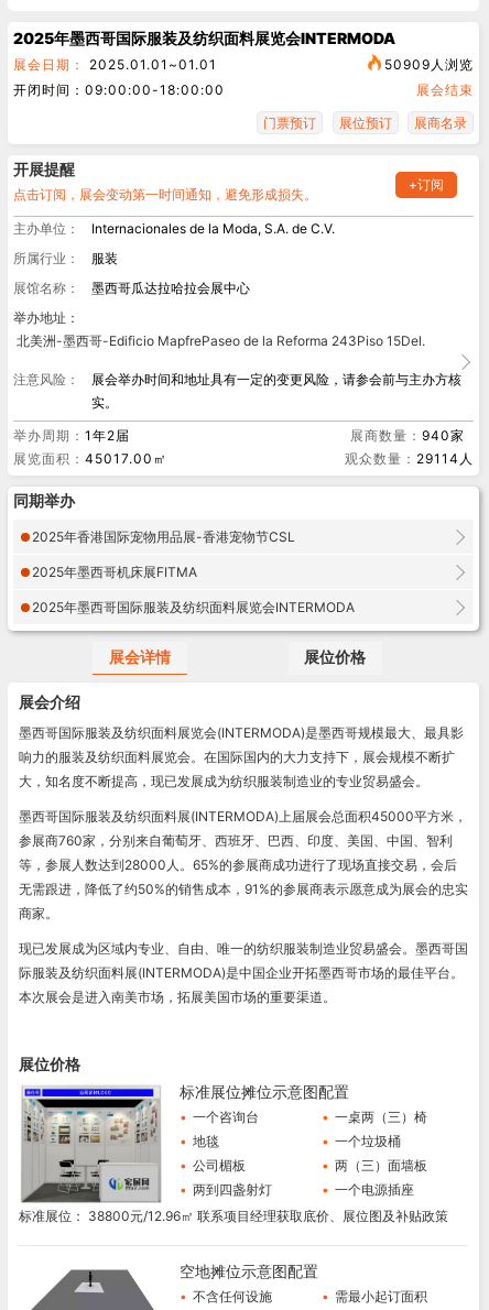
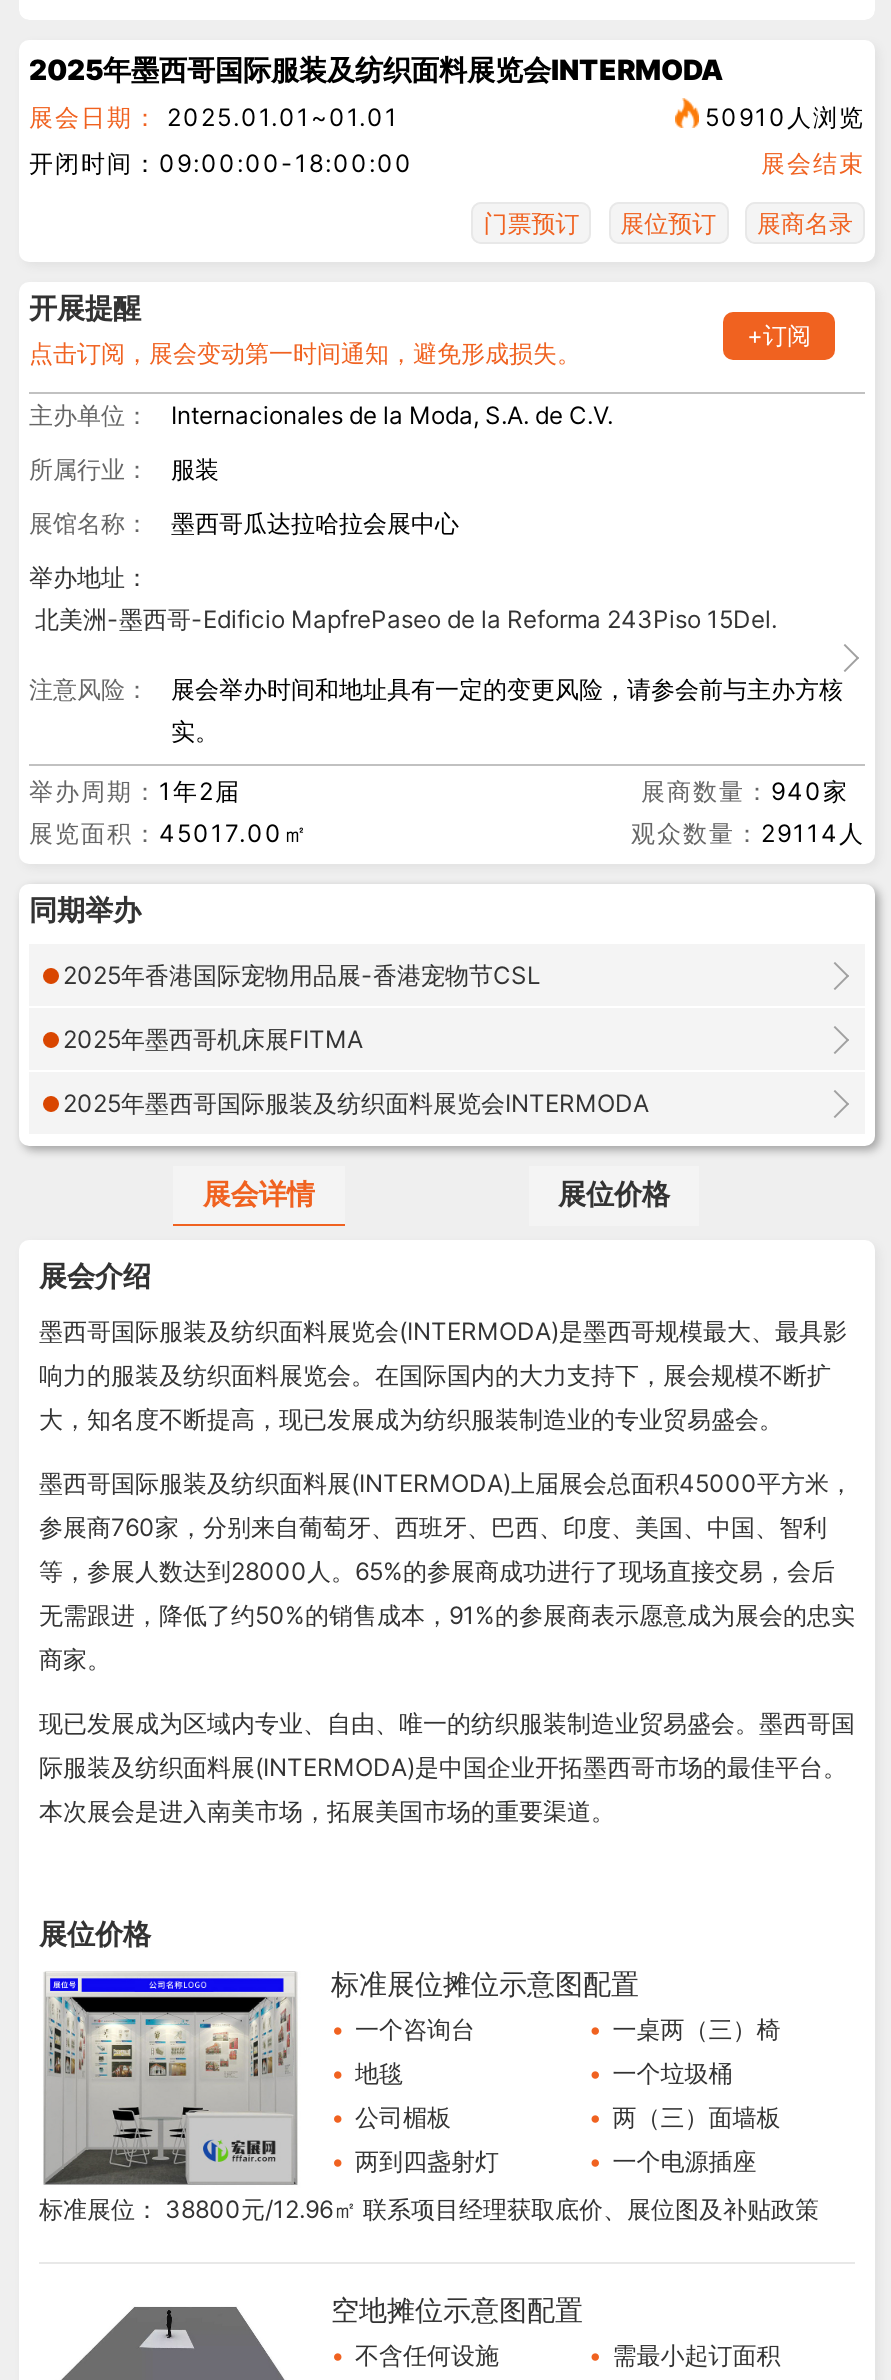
[384,56,474,73] 50909人浏览 -> [705,102,865,132] 50910人浏览

